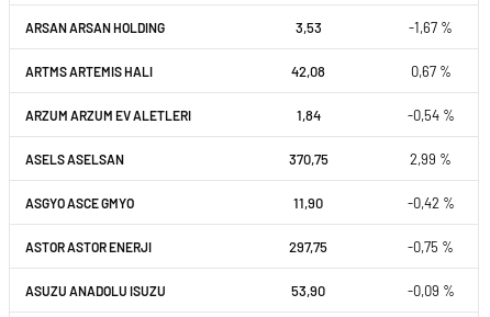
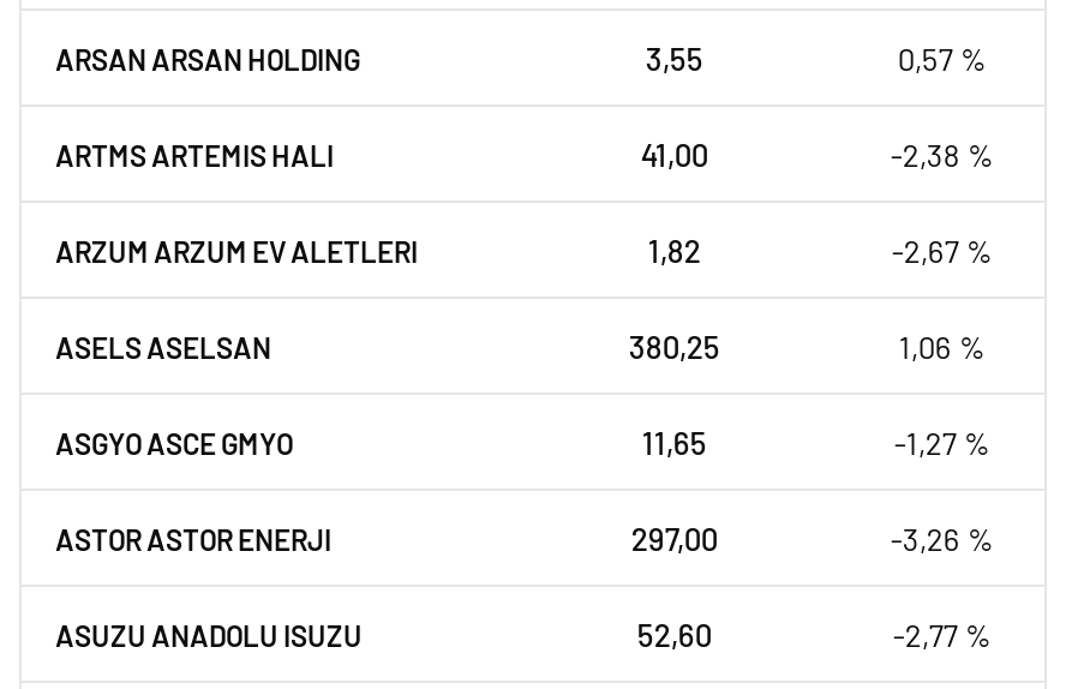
[295,18,322,36] 3,53 -> [646,38,703,77] 3,55
[409,18,453,36] -1,67 % -> [898,38,987,77] 0,57 %
[292,62,326,80] 42,08 -> [641,134,708,173] 41,00
[411,62,451,80] 0,67 % -> [890,134,994,173] -2,38 %
[297,106,321,123] 1,84 -> [648,230,701,269] 1,82
[407,106,455,123] -0,54 % -> [892,230,993,269] -2,67 %
[289,150,328,167] 370,75 -> [629,326,720,365] 380,25
[410,150,452,167] 2,99 % -> [899,326,985,365] 1,06 %
[294,194,323,211] 11,90 -> [642,423,707,461] 11,65
[407,194,455,211] -0,42 % -> [894,423,990,461] -1,27 %
[289,237,328,255] 297,75 -> [631,519,718,557] 297,00
[408,237,454,255] -0,75 % -> [890,519,994,557] -3,26 %
[292,281,326,299] 53,90 -> [637,615,712,653] 52,60
[407,281,455,299] -0,09 % -> [893,615,991,653] -2,77 %

